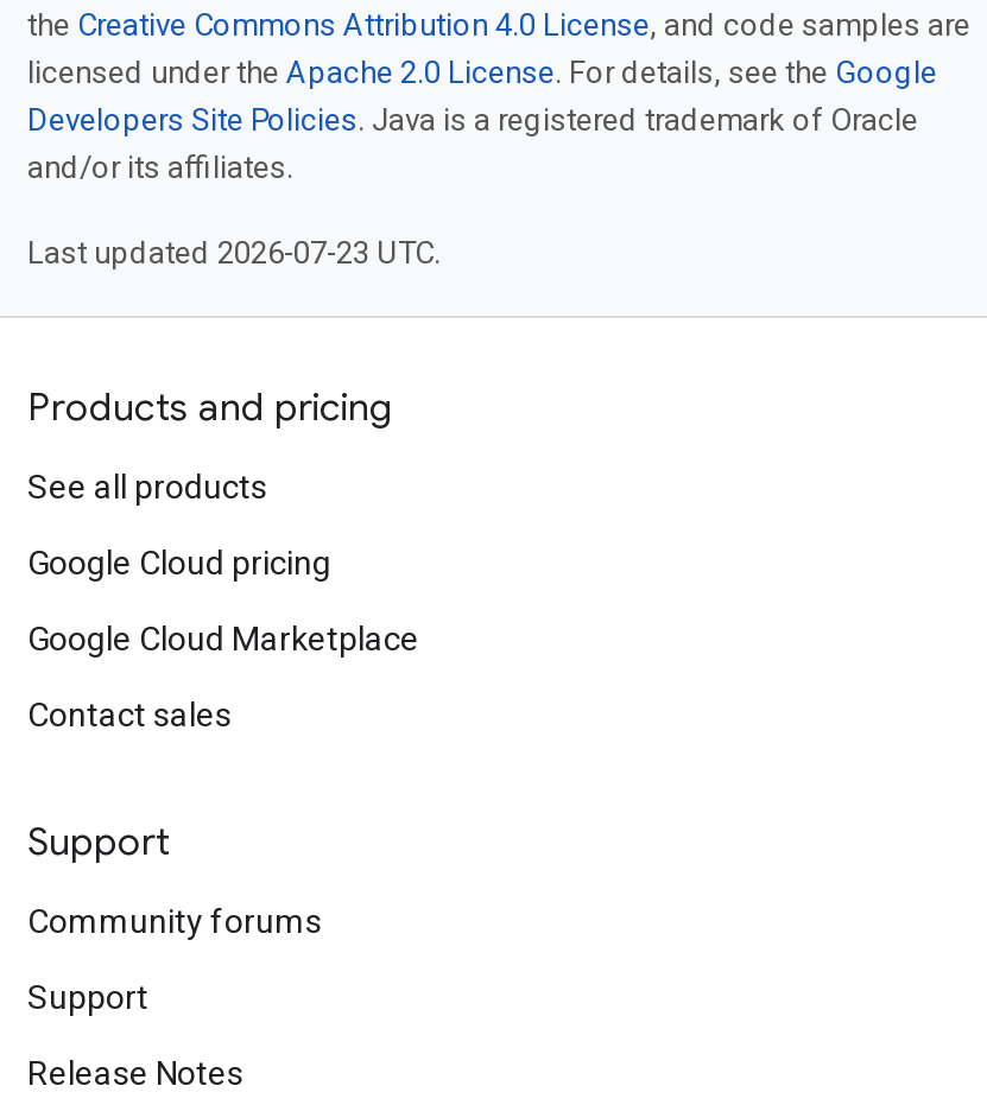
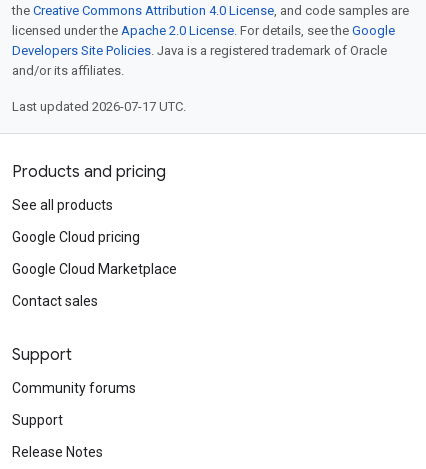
[27,235,441,270] Last updated 2026-07-23 UTC. -> [12,99,186,114] Last updated 2026-07-17 UTC.

